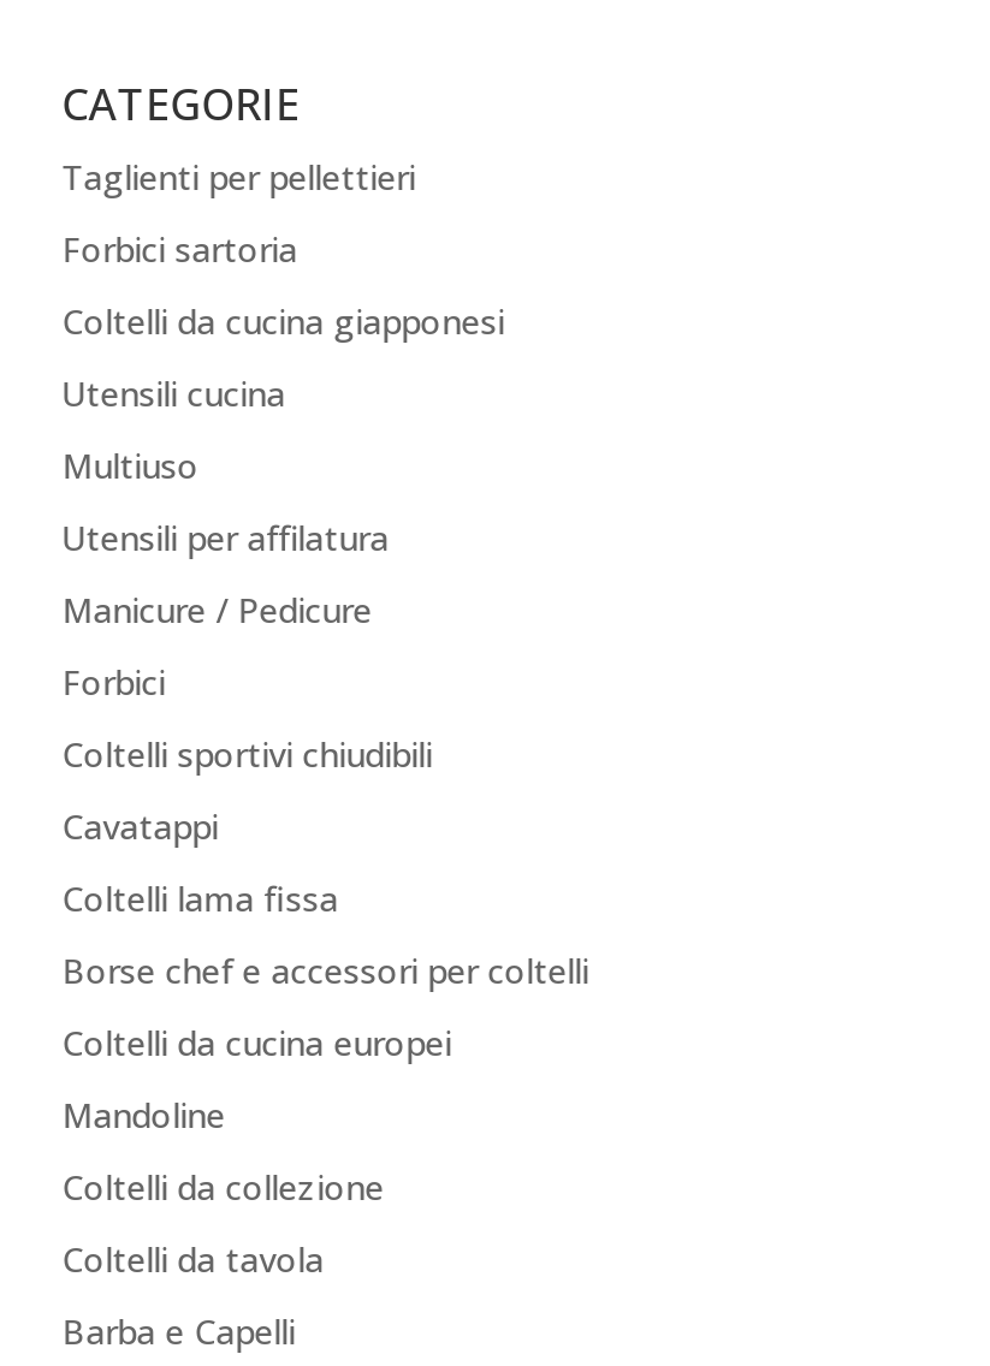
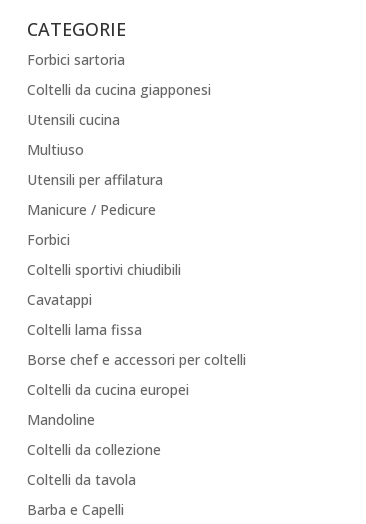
[62,154,416,200] Taglienti per pellettieri -> none

